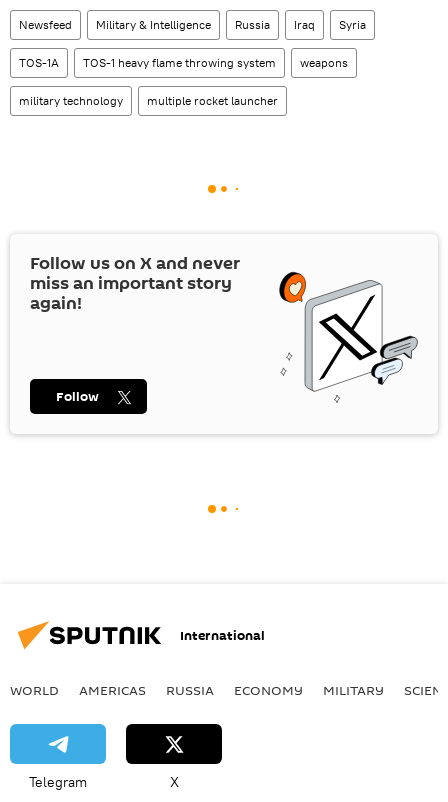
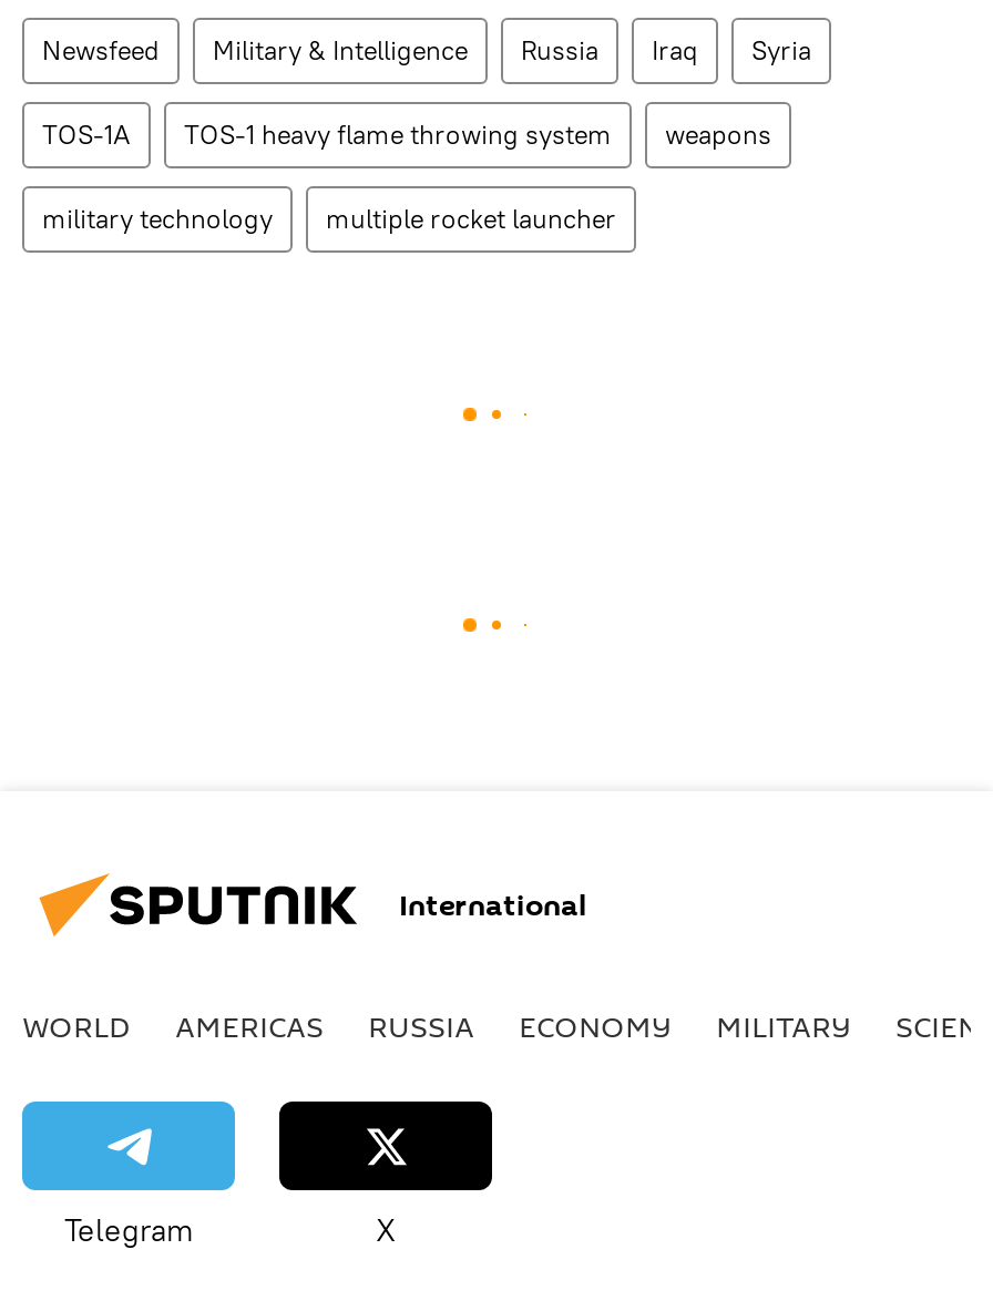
[30,251,419,403] [image] | Follow us on X and never | miss an important story | again! -> none
[56,387,99,406] Follow -> none

